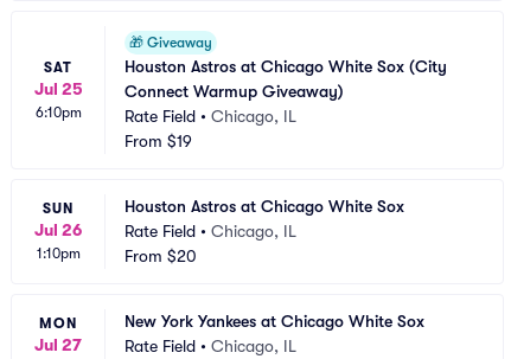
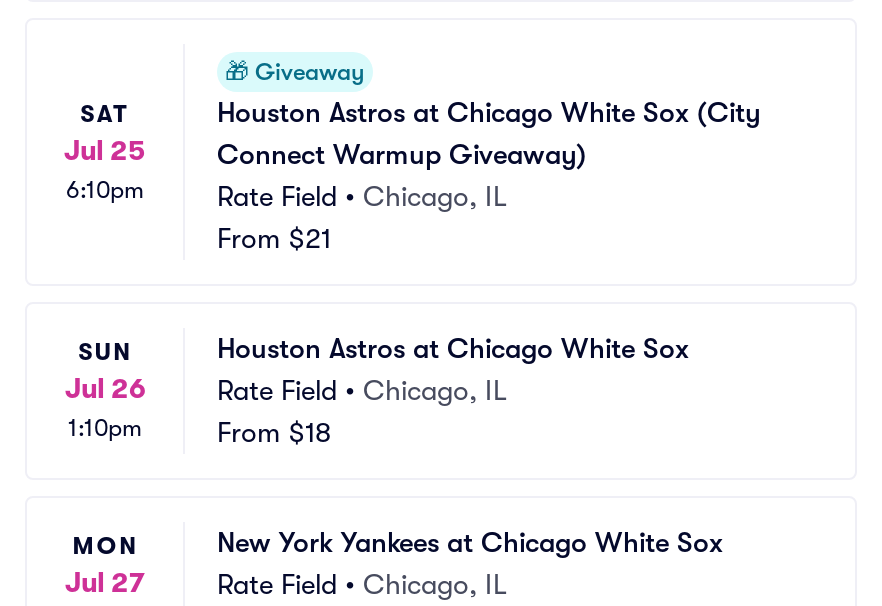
[124,132,192,150] From $19 -> [217,222,331,254] From $21
[124,246,197,265] From $20 -> [217,416,331,448] From $18

